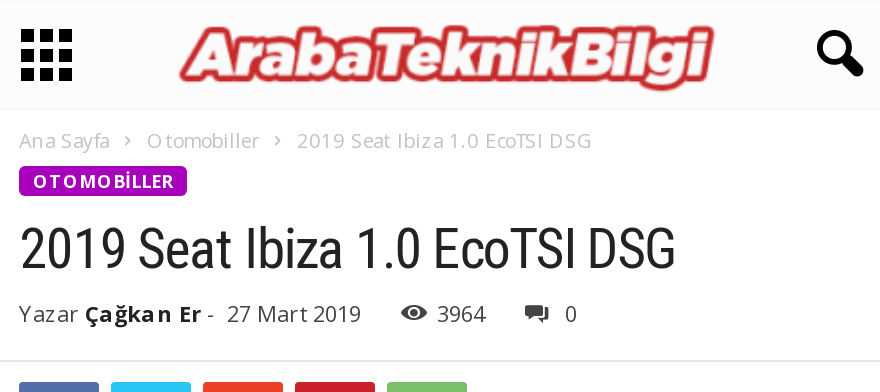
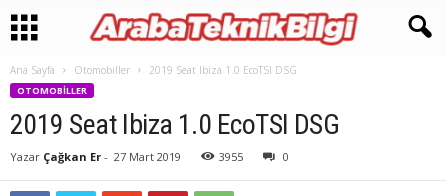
[437,298,485,328] 3964 -> [219,149,243,164] 3955

